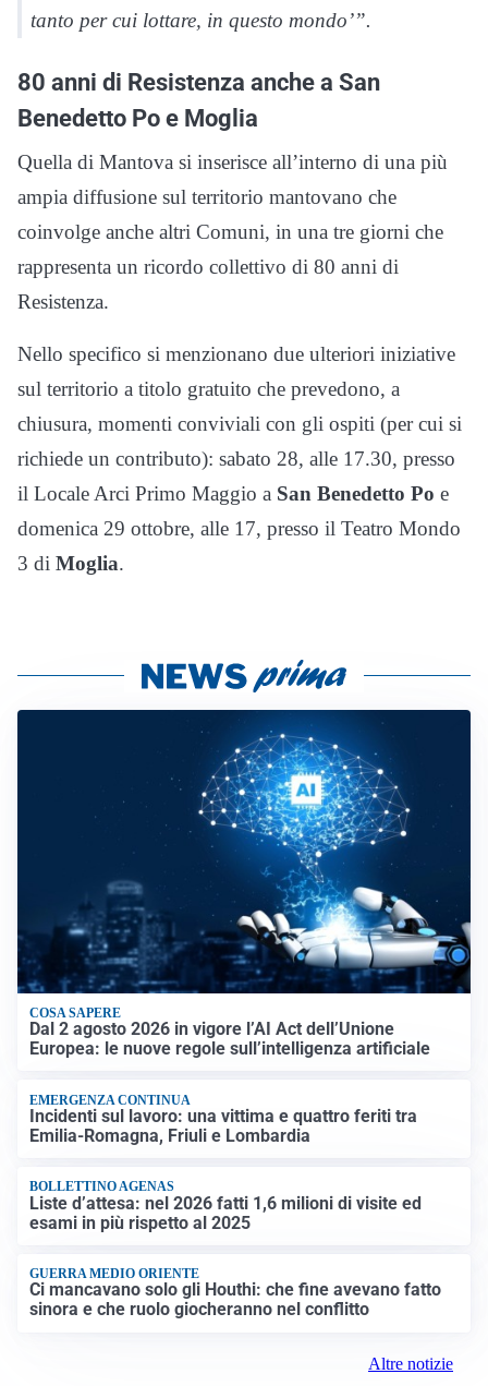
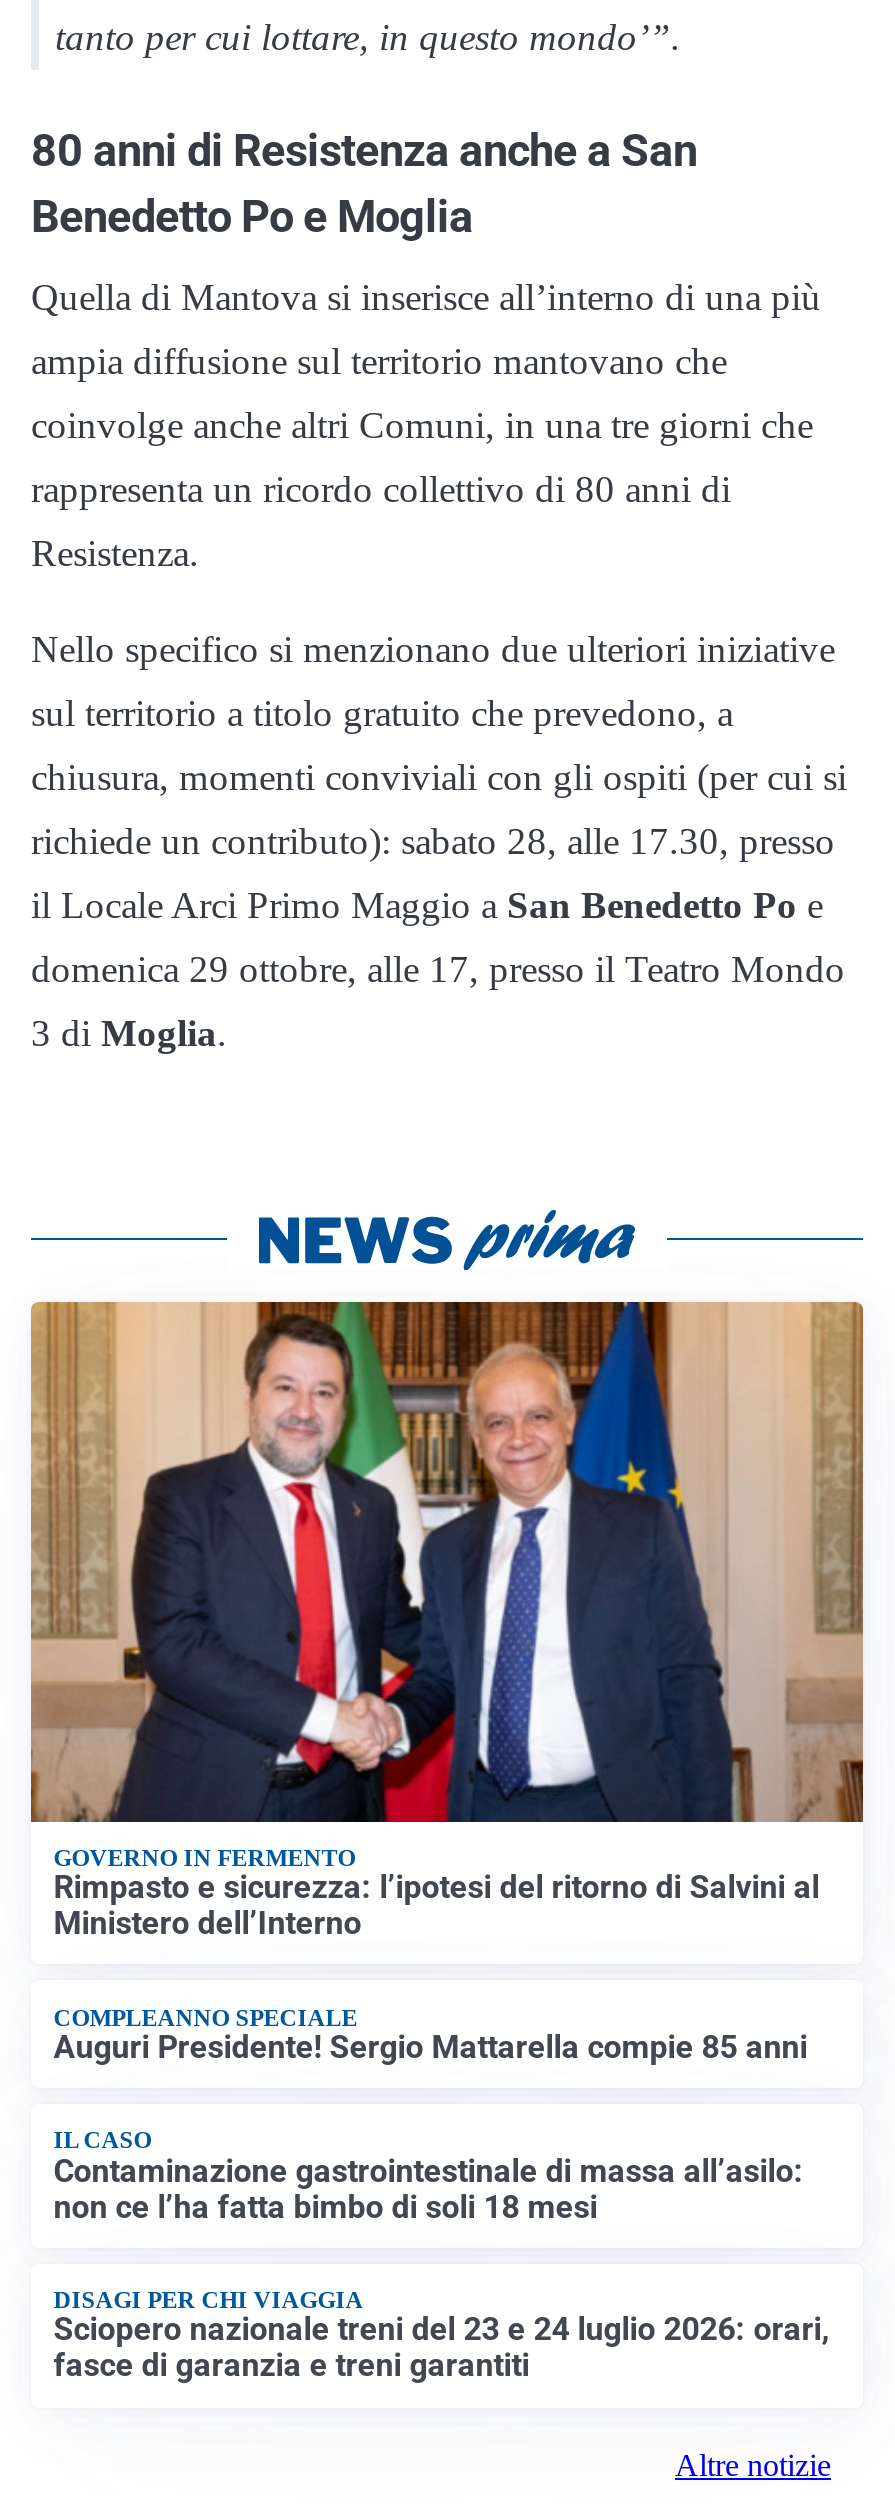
[16,709,472,1059] [image] | COSA SAPERE | Dal 2 agosto 2026 in vigore l’AI Act dell’Unione | Europea: le nuove regole sull’intelligenza artificiale -> [29,1300,865,1942] [image] | GOVERNO IN FERMENTO | Rimpasto e sicurezza: l’ipotesi del ritorno di Salvini al | Ministero dell’Interno
[30,1092,417,1146] EMERGENZA CONTINUA | Incidenti sul lavoro: una vittima e quattro feriti tra | Emilia-Romagna, Friuli e Lombardia -> [53,2003,807,2066] COMPLEANNO SPECIALE | Auguri Presidente! Sergio Mattarella compie 85 anni
[30,1179,422,1233] BOLLETTINO AGENAS | Liste d’attesa: nel 2026 fatti 1,6 milioni di visite ed | esami in più rispetto al 2025 -> [53,2127,803,2225] IL CASO | Contaminazione gastrointestinale di massa all’asilo: | non ce l’ha fatta bimbo di soli 18 mesi
[30,1266,441,1320] GUERRA MEDIO ORIENTE | Ci mancavano solo gli Houthi: che fine avevano fatto | sinora e che ruolo giocheranno nel conflitto -> [53,2286,829,2385] DISAGI PER CHI VIAGGIA | Sciopero nazionale treni del 23 e 24 luglio 2026: orari, | fasce di garanzia e treni garantiti

